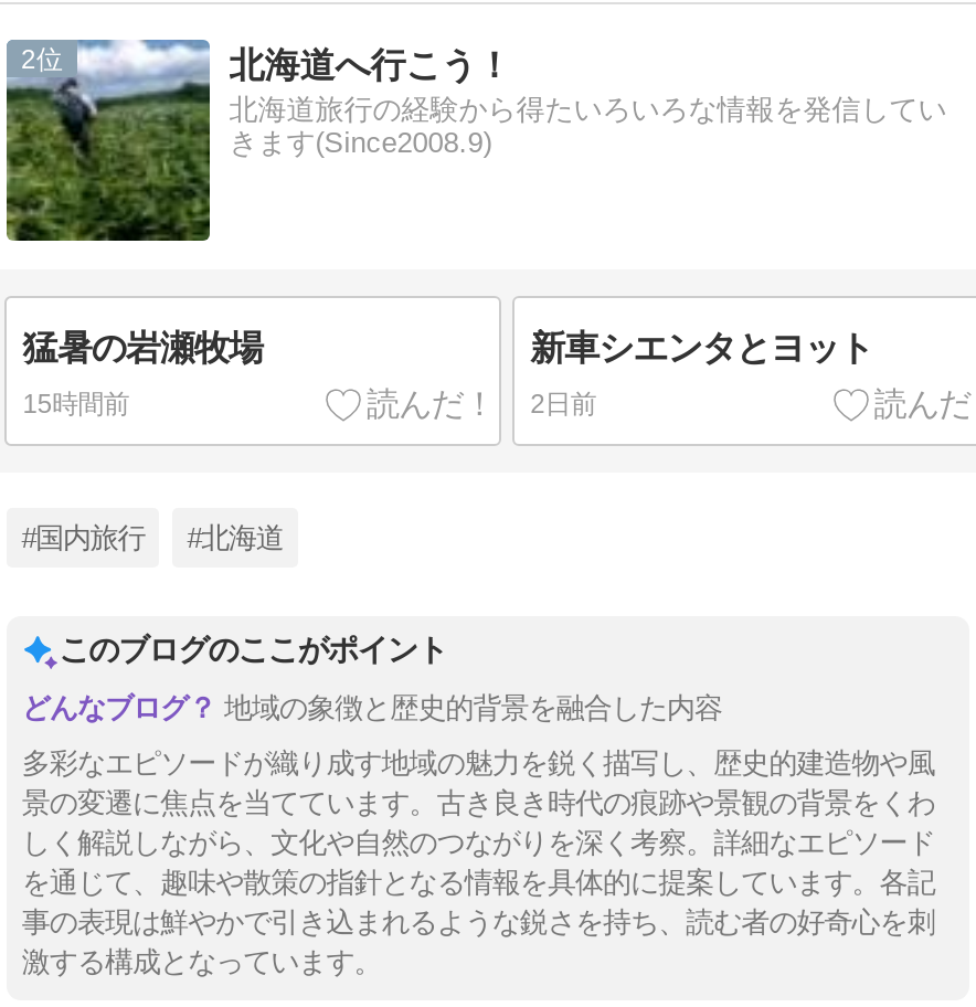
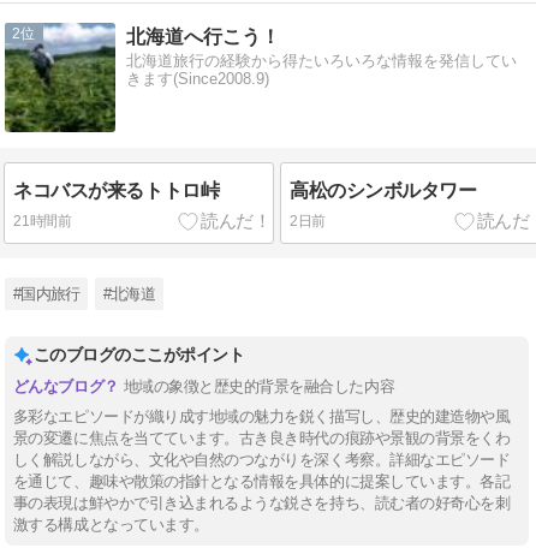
[23,329,263,367] 猛暑の岩瀬牧場 -> [14,181,219,201] ネコバスが来るトトロ峠
[530,329,873,367] 新車シエンタとヨット -> [290,181,476,201] 高松のシンボルタワー
[23,388,129,419] 15時間前 -> [14,212,72,229] 21時間前

